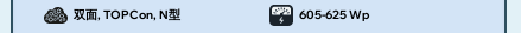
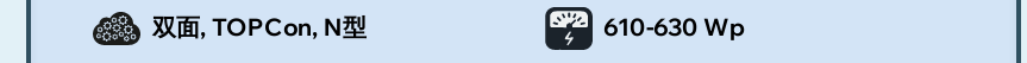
[298,7,370,22] 605-625 Wp -> [603,12,746,43] 610-630 Wp

